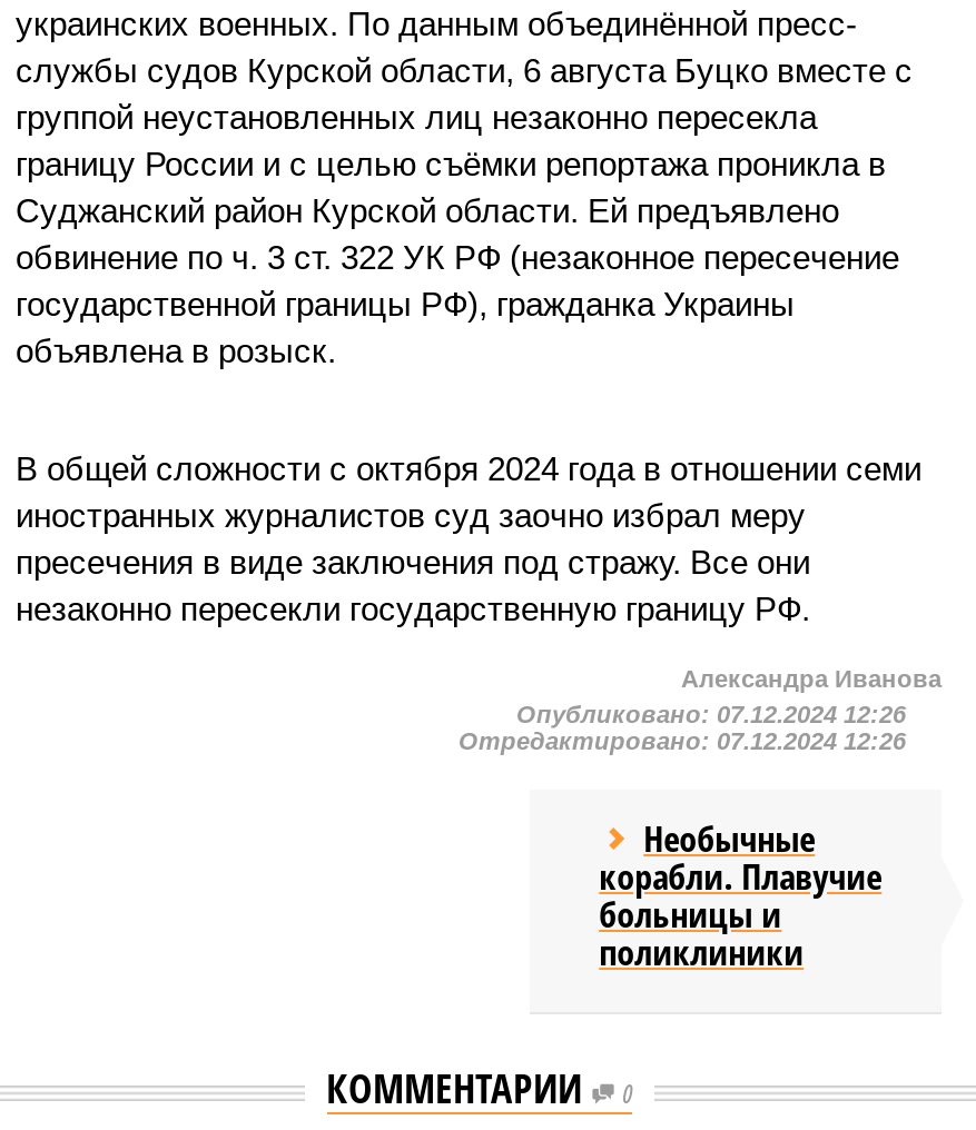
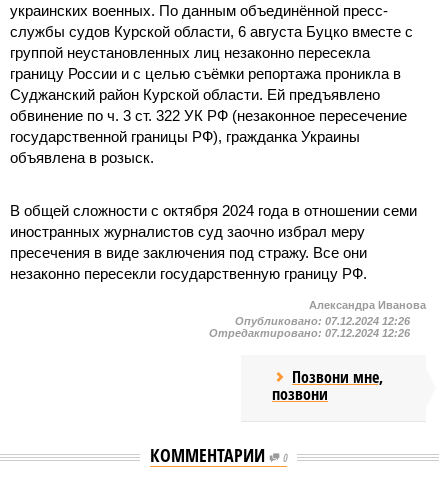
[599,814,882,977] Необычные | корабли. Плавучие | больницы и | поликлиники -> [272,366,383,405] Позвони мне, | позвони

